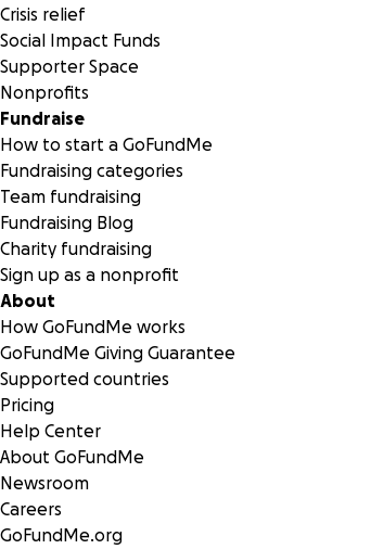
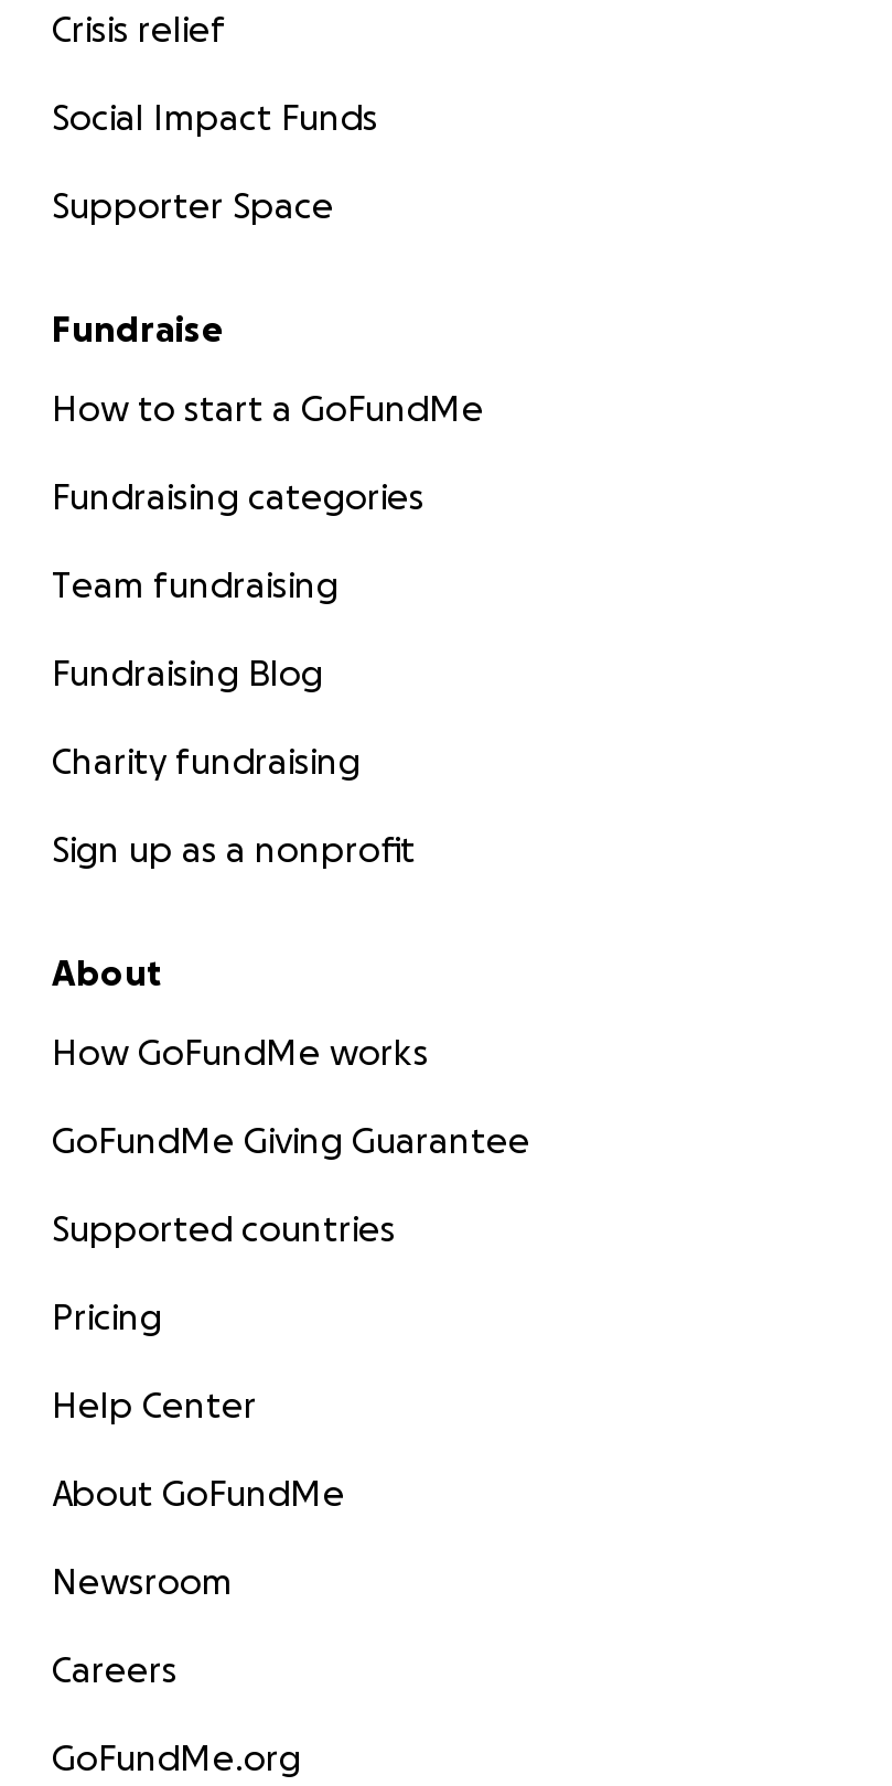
[0,82,89,102] Nonprofits -> none

